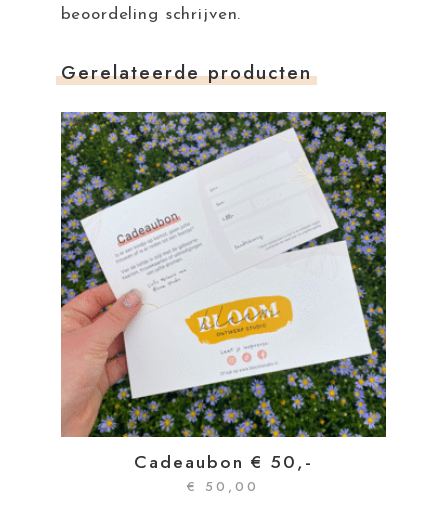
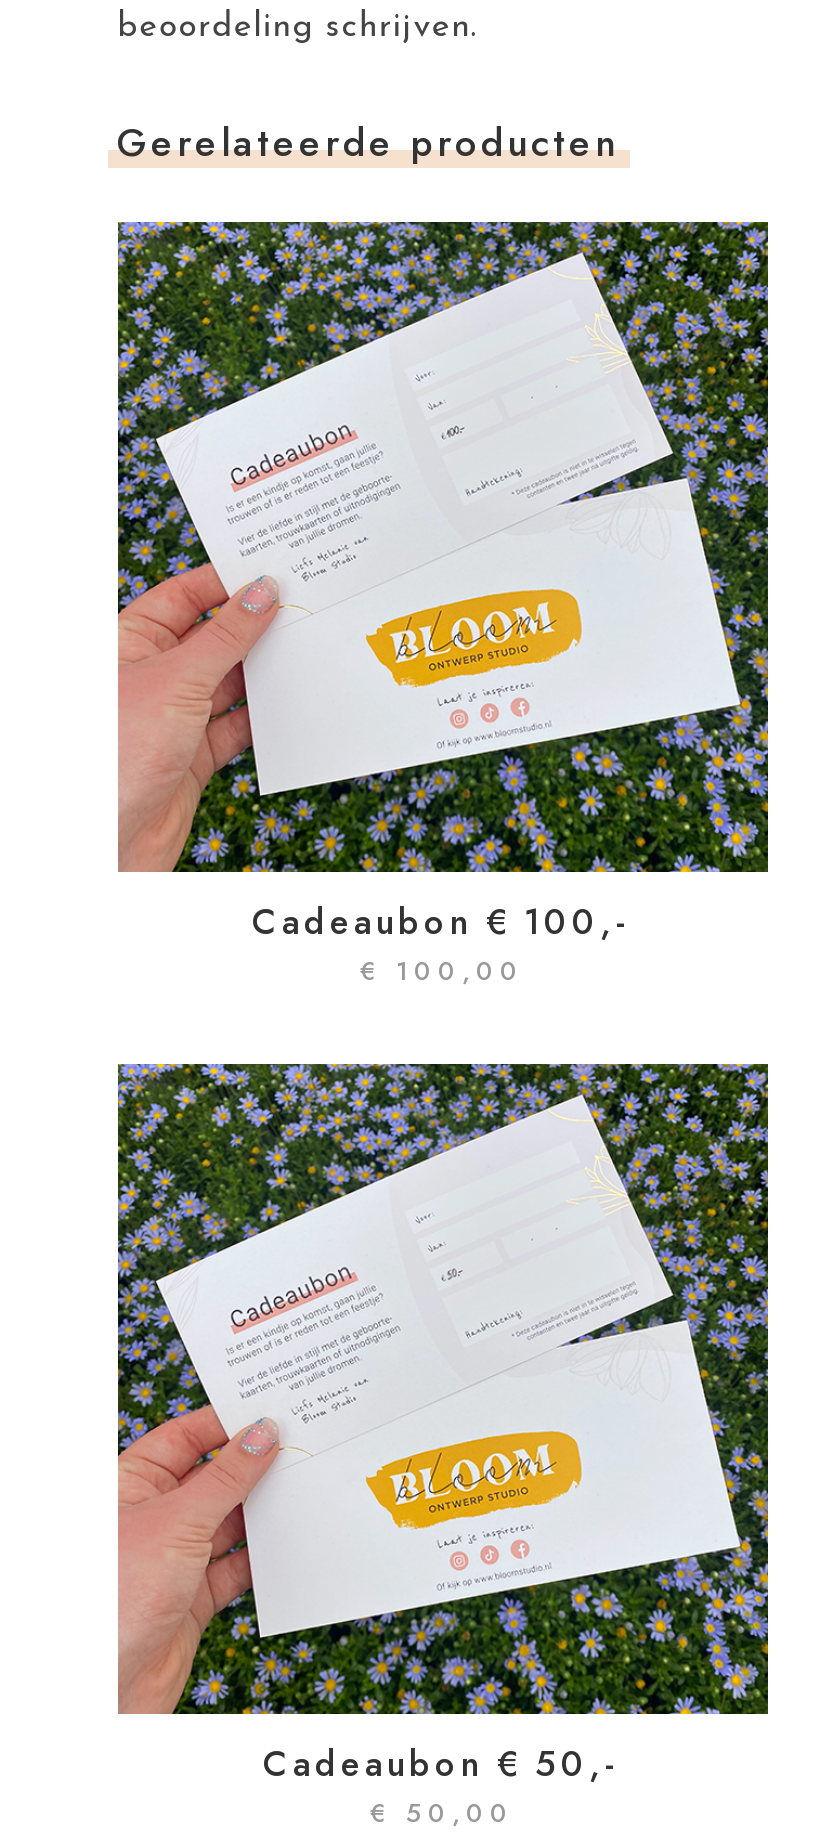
none -> [252,897,632,991] Cadeaubon € 100,- | €100,00

